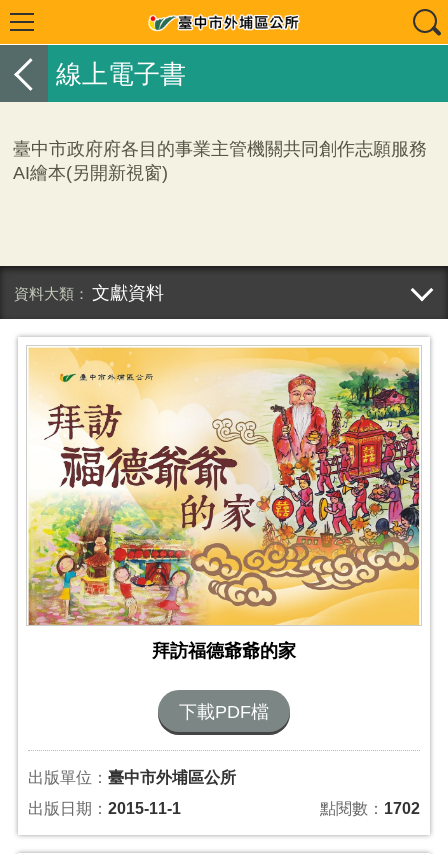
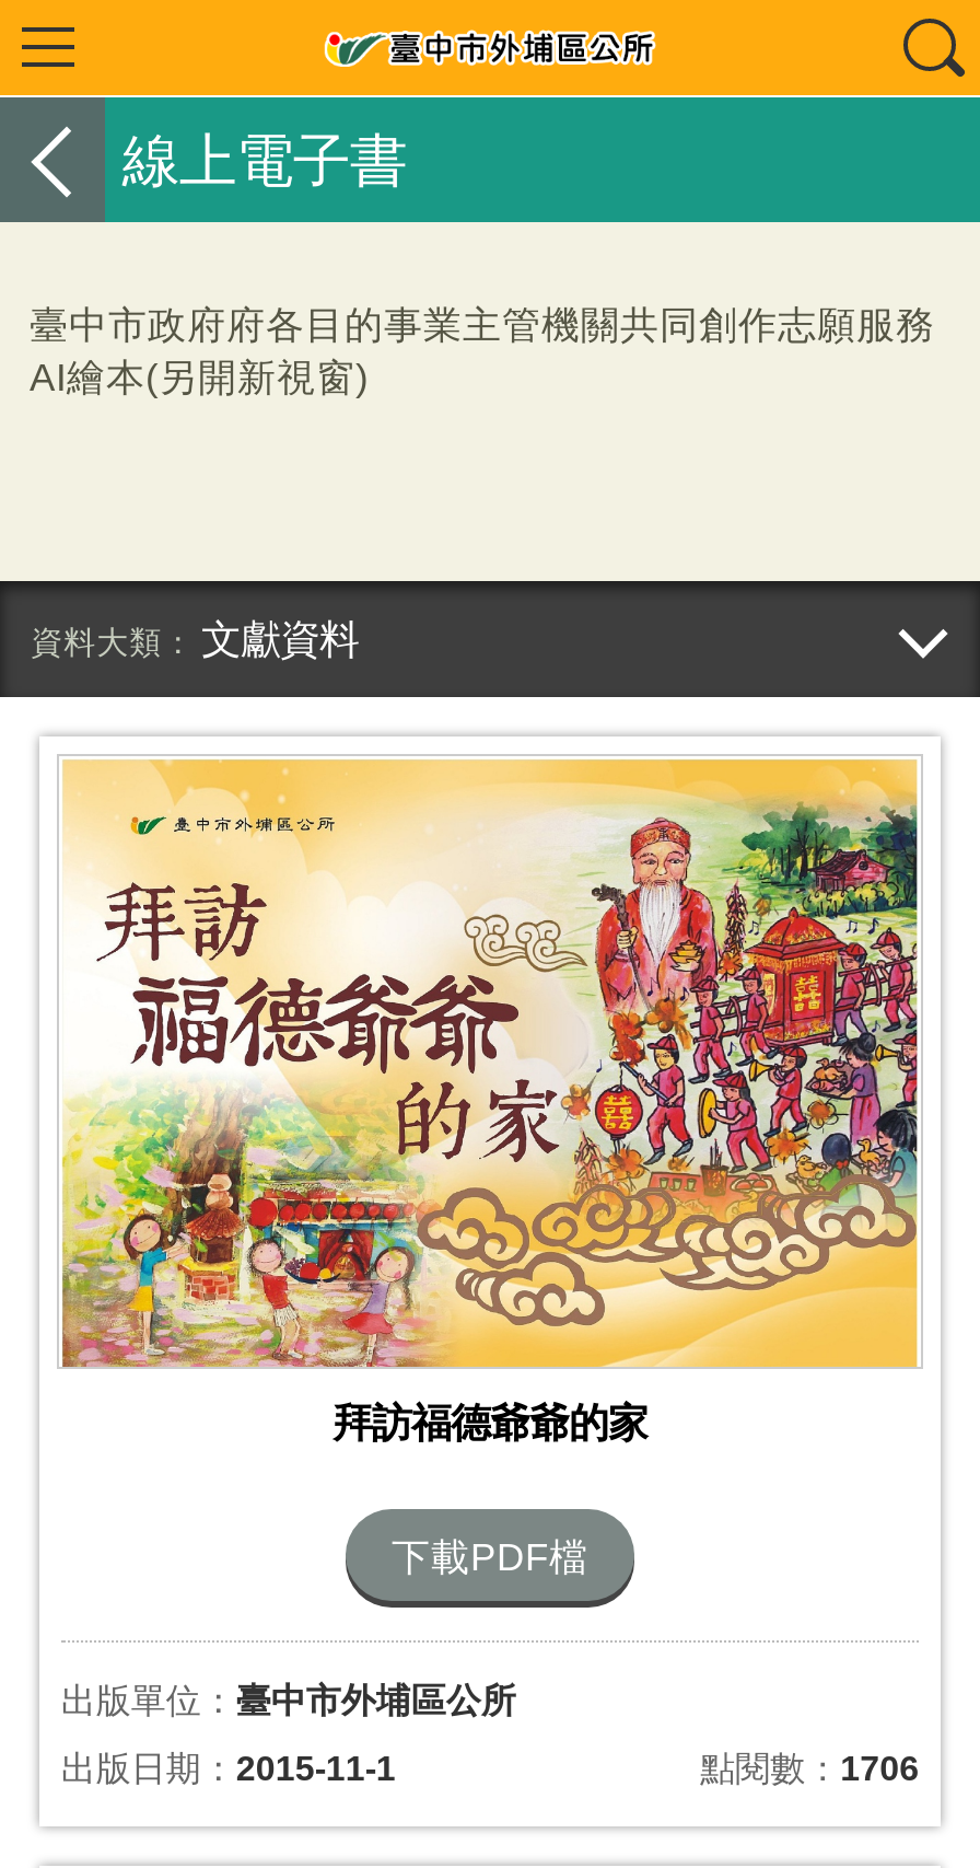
[320,800,420,817] 點閱數：1702 -> [700,1750,919,1787] 點閱數：1706

